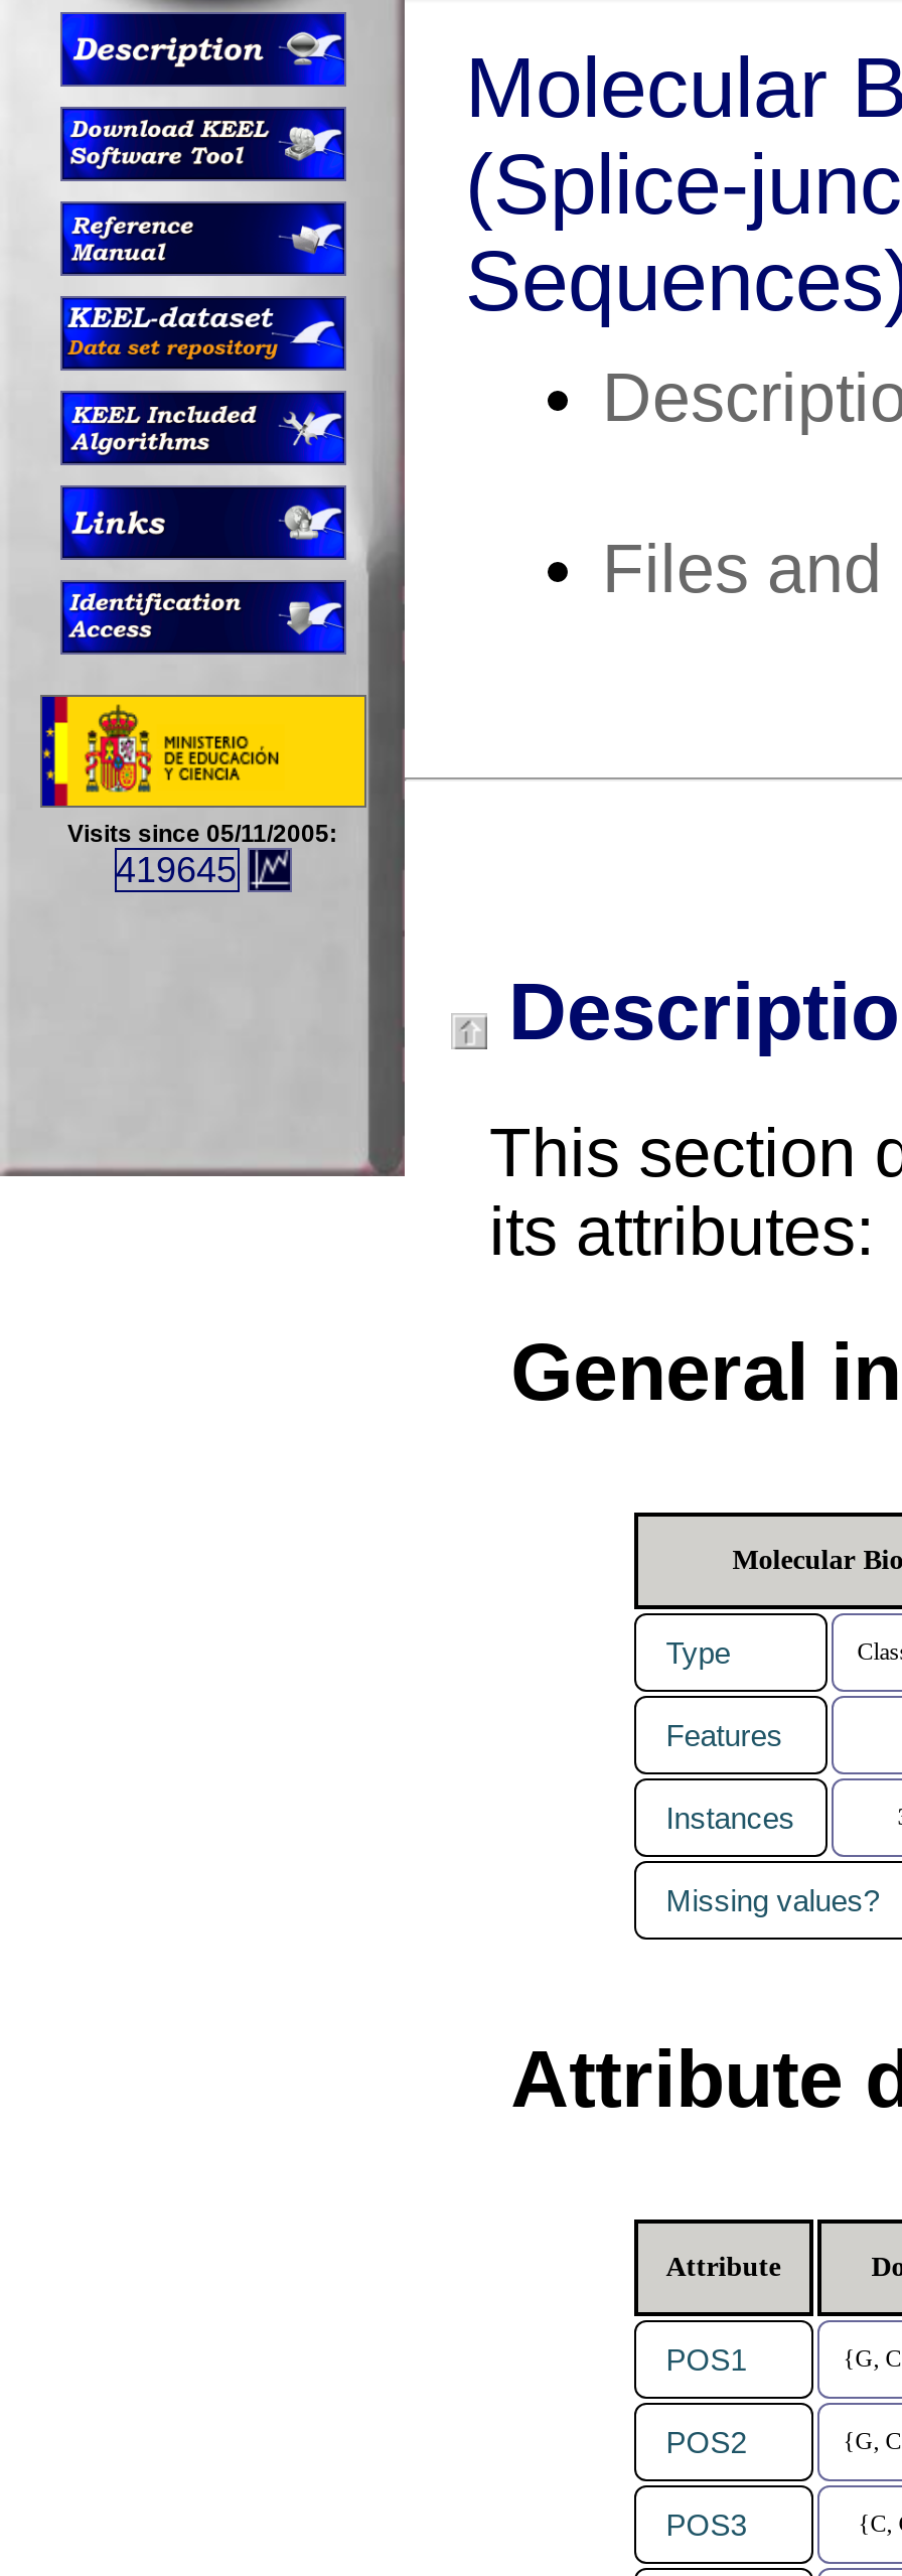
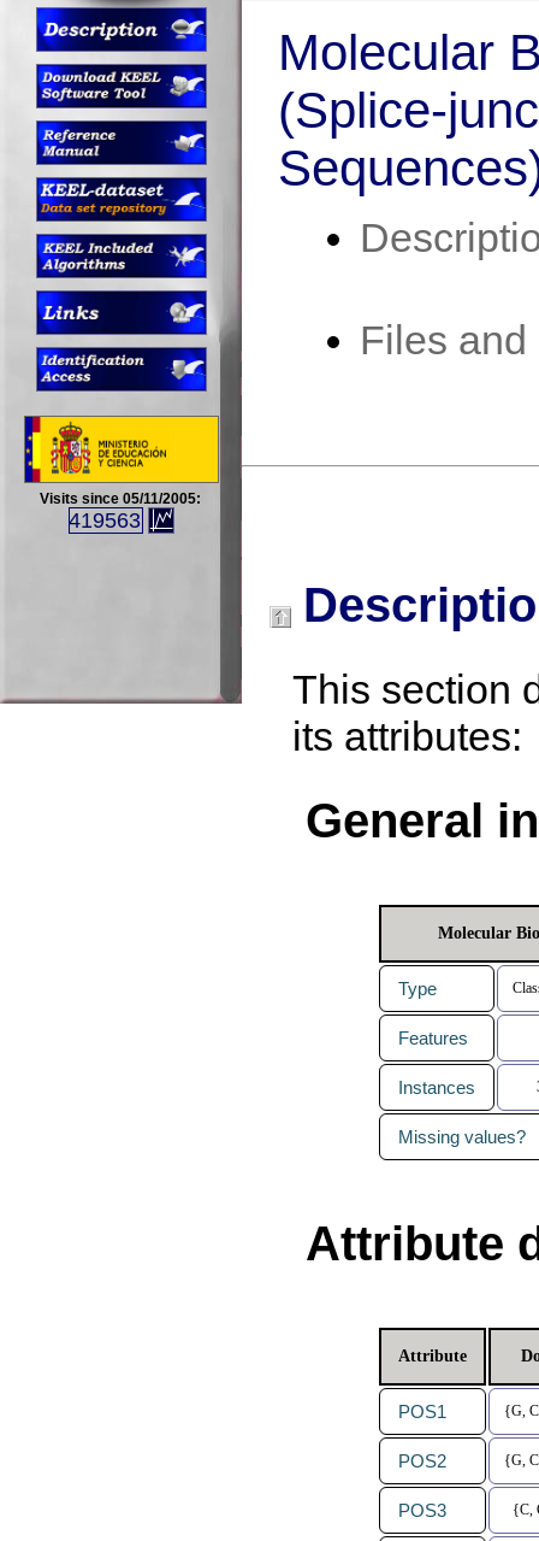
[116,850,237,890] 419645 -> [69,508,141,533] 419563

